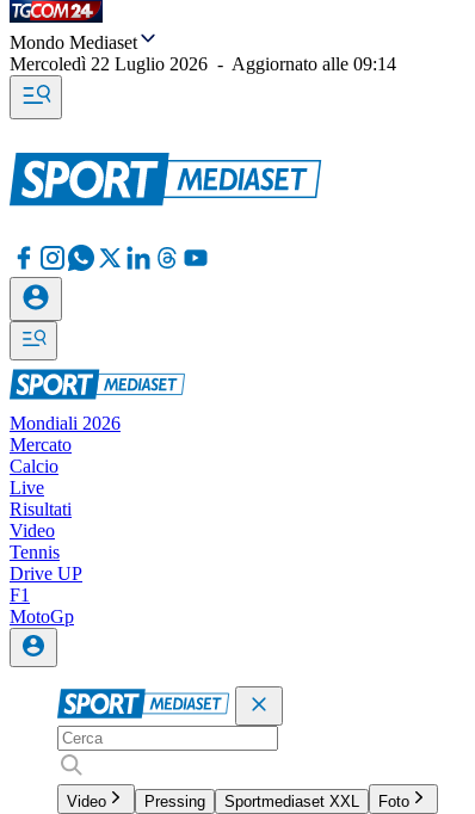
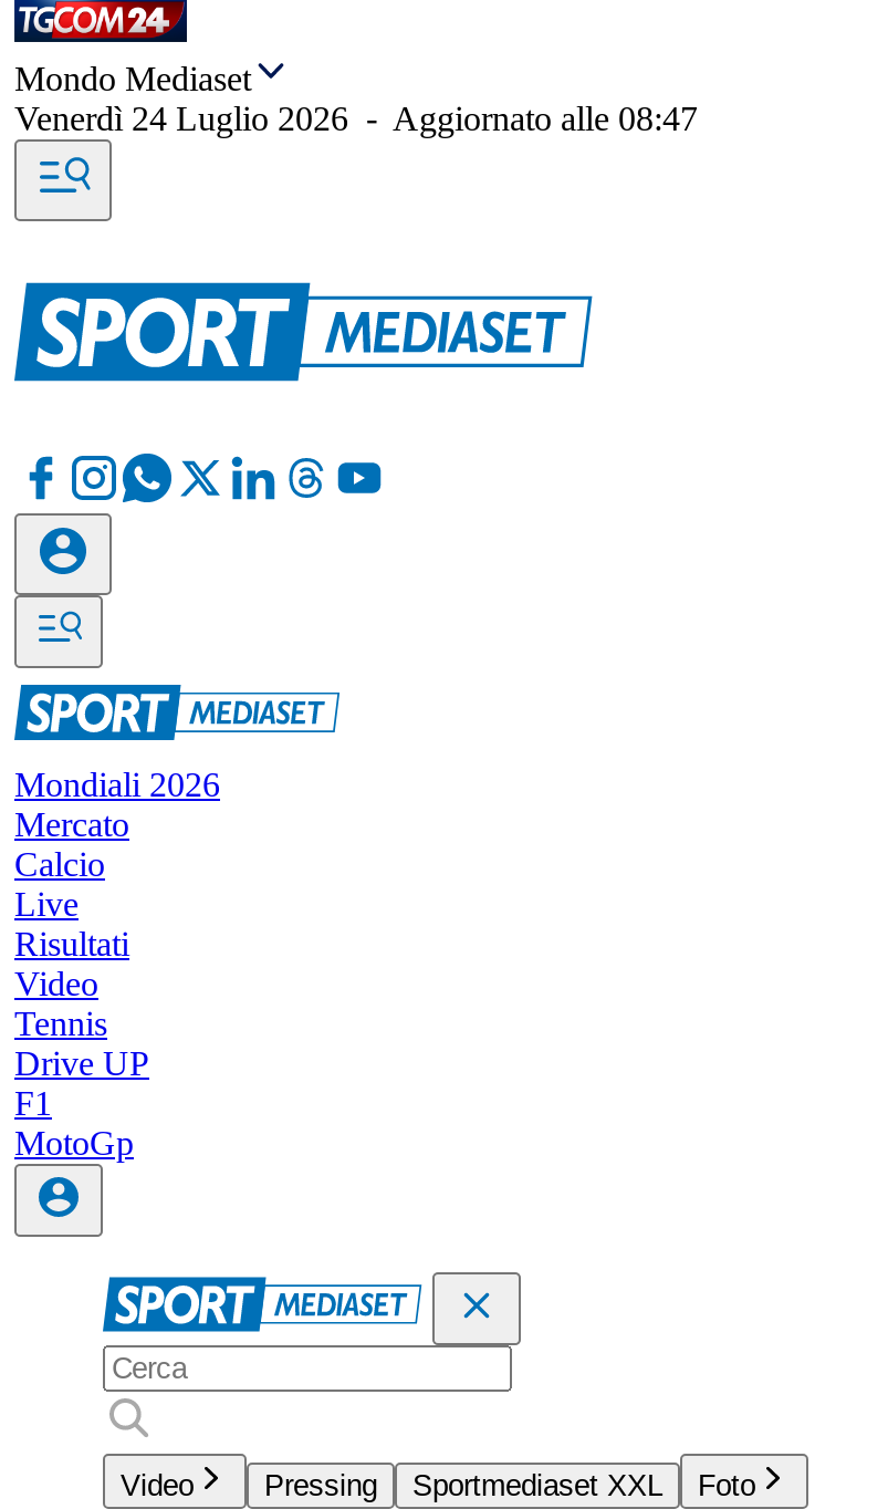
[10,54,396,74] Mercoledì 22 Luglio 2026 - Aggiornato alle 09:14 -> [14,100,698,137] Venerdì 24 Luglio 2026 - Aggiornato alle 08:47

